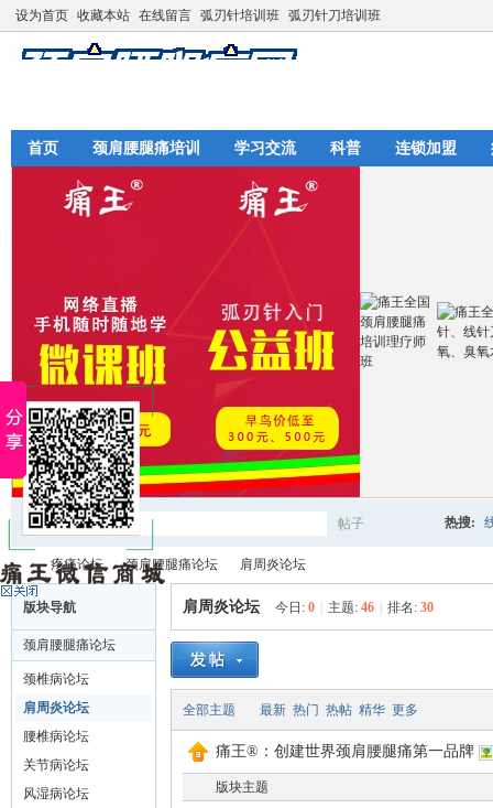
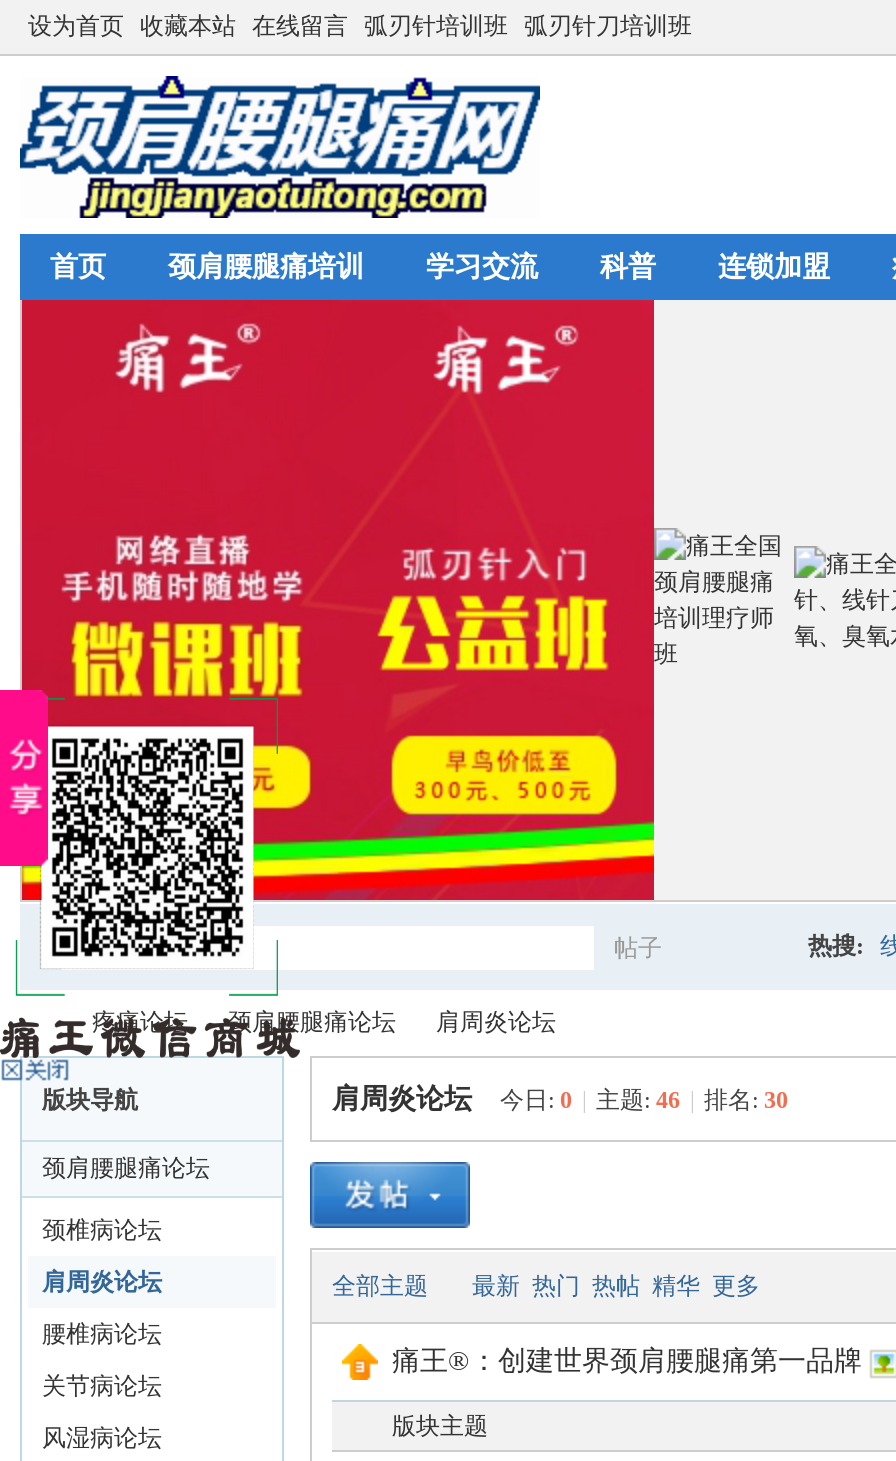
none -> [18,104,538,220] [image]

